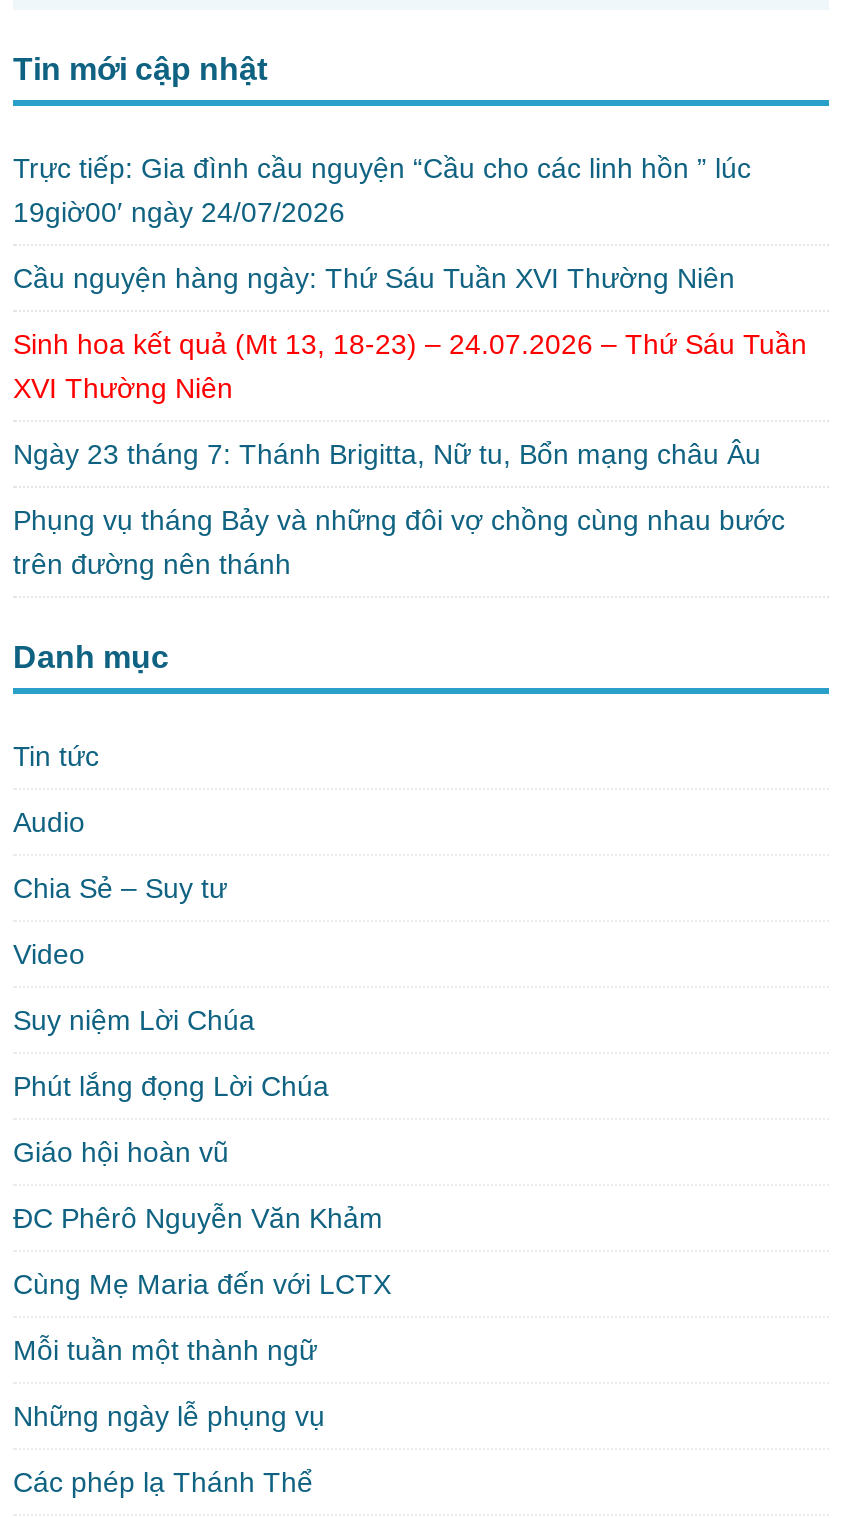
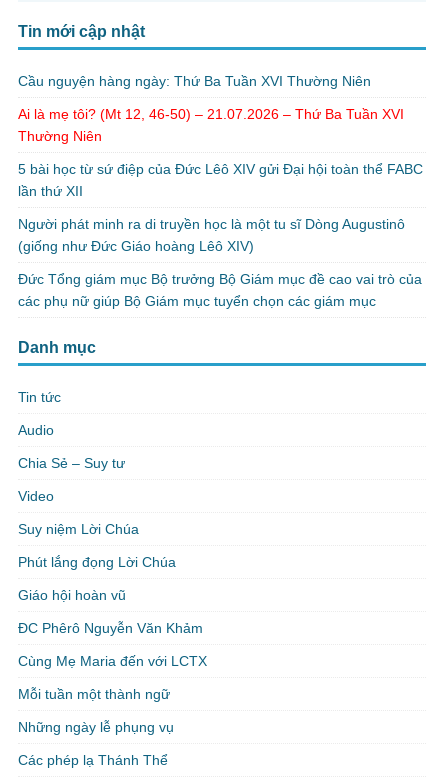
[13,153,751,229] Trực tiếp: Gia đình cầu nguyện “Cầu cho các linh hồn ” lúc | 19giờ00′ ngày 24/07/2026 -> [18,73,371,89] Cầu nguyện hàng ngày: Thứ Ba Tuần XVI Thường Niên
[13,263,735,295] Cầu nguyện hàng ngày: Thứ Sáu Tuần XVI Thường Niên -> [18,106,404,144] Ai là mẹ tôi? (Mt 12, 46-50) – 21.07.2026 – Thứ Ba Tuần XVI | Thường Niên
[13,329,807,405] Sinh hoa kết quả (Mt 13, 18-23) – 24.07.2026 – Thứ Sáu Tuần | XVI Thường Niên -> [18,161,423,199] 5 bài học từ sứ điệp của Đức Lêô XIV gửi Đại hội toàn thể FABC | lần thứ XII
[13,439,761,471] Ngày 23 tháng 7: Thánh Brigitta, Nữ tu, Bổn mạng châu Âu -> [18,216,405,254] Người phát minh ra di truyền học là một tu sĩ Dòng Augustinô | (giống như Đức Giáo hoàng Lêô XIV)
[13,505,785,581] Phụng vụ tháng Bảy và những đôi vợ chồng cùng nhau bước | trên đường nên thánh -> [18,271,422,309] Đức Tổng giám mục Bộ trưởng Bộ Giám mục đề cao vai trò của | các phụ nữ giúp Bộ Giám mục tuyển chọn các giám mục

